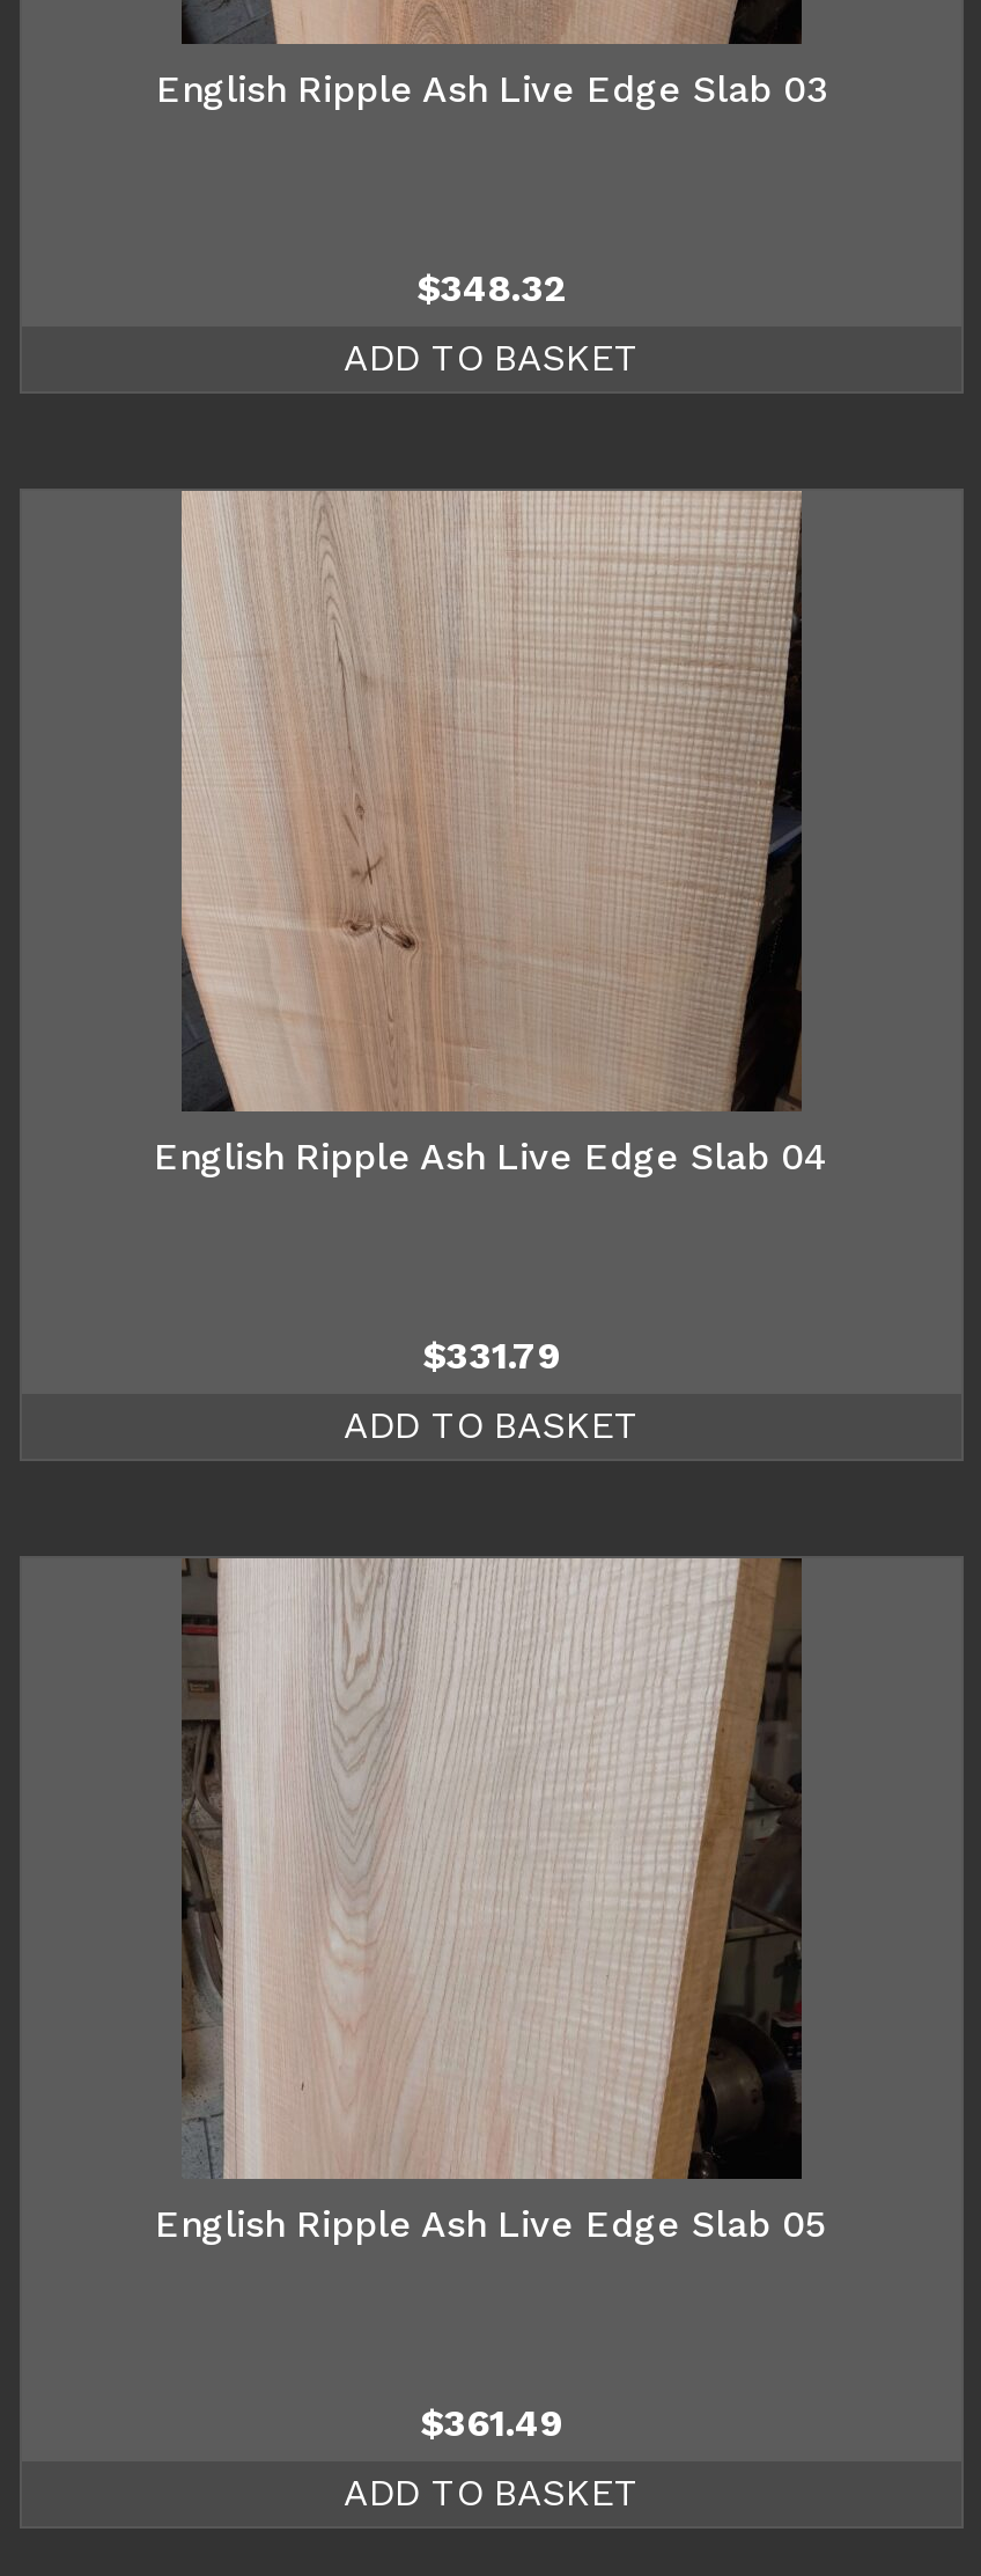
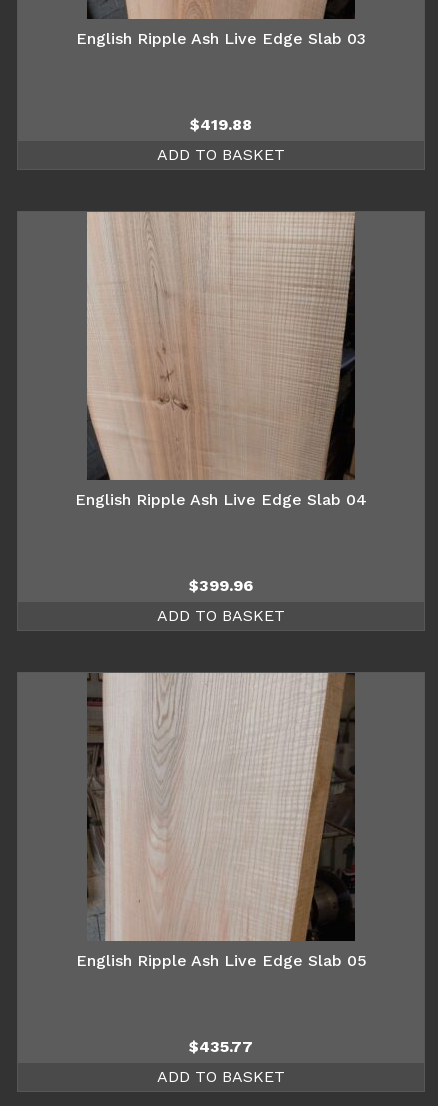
[416,267,567,311] $348.32 -> [190,115,252,134] $419.88
[422,1335,561,1379] $331.79 -> [189,576,253,595] $399.96
[420,2402,563,2446] $361.49 -> [189,1037,253,1056] $435.77

